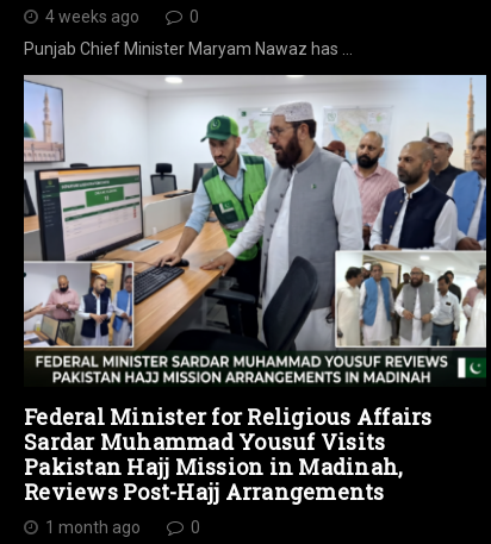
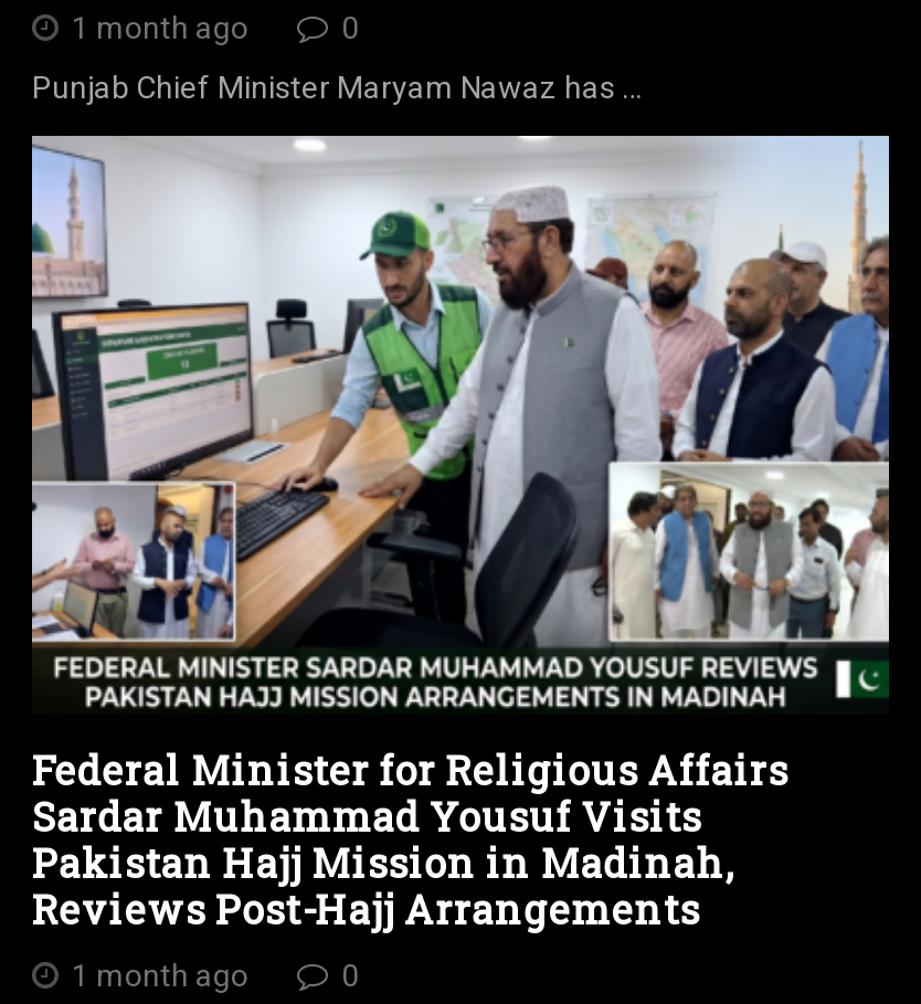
[45,7,139,26] 4 weeks ago -> [72,9,248,45] 1 month ago

